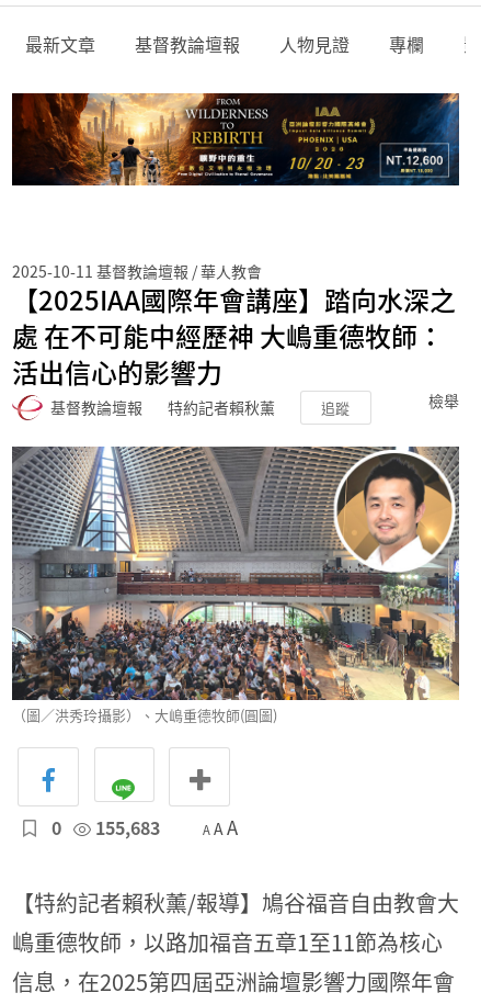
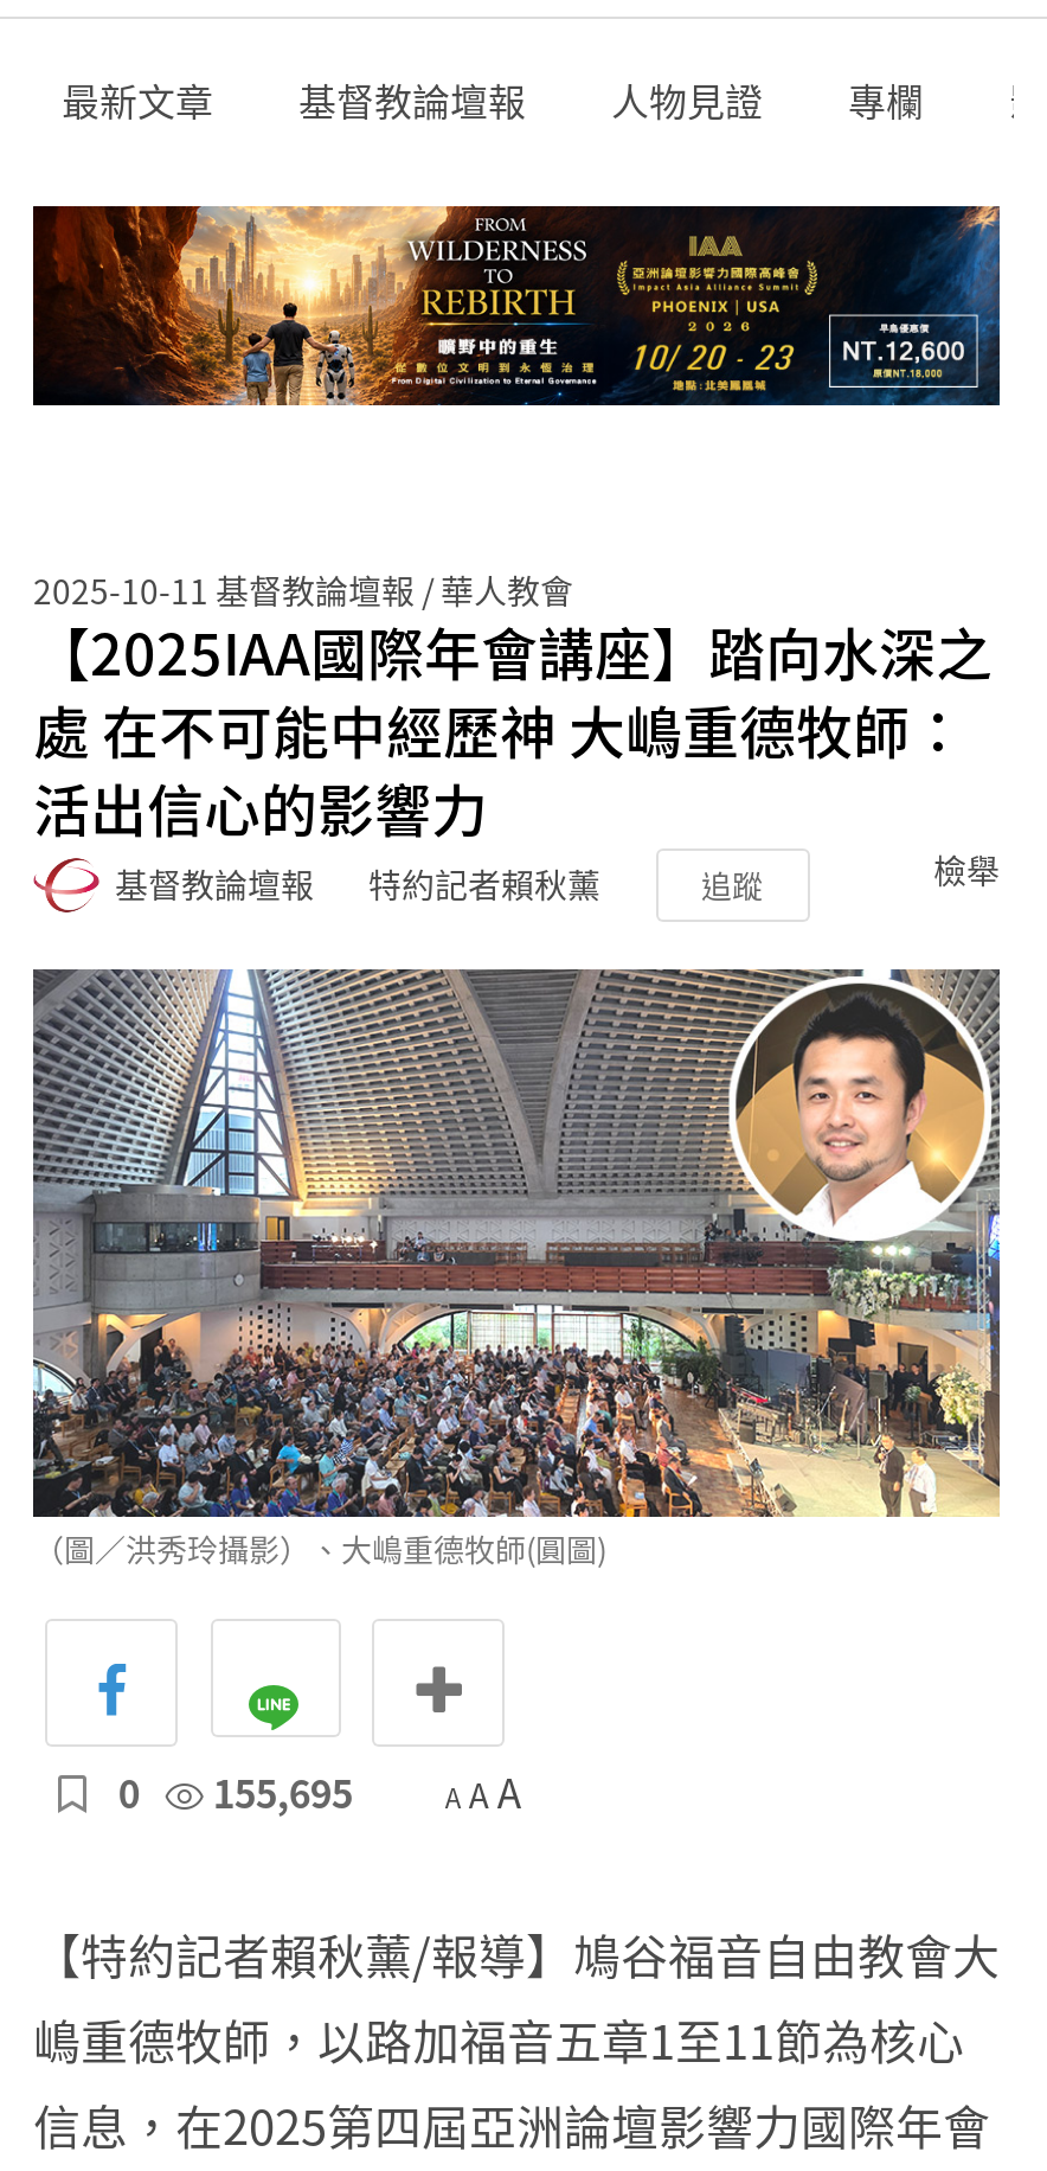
[47,814,238,840] 0 155,683 A A A -> [109,1762,521,1819] 0 155,695 A A A

